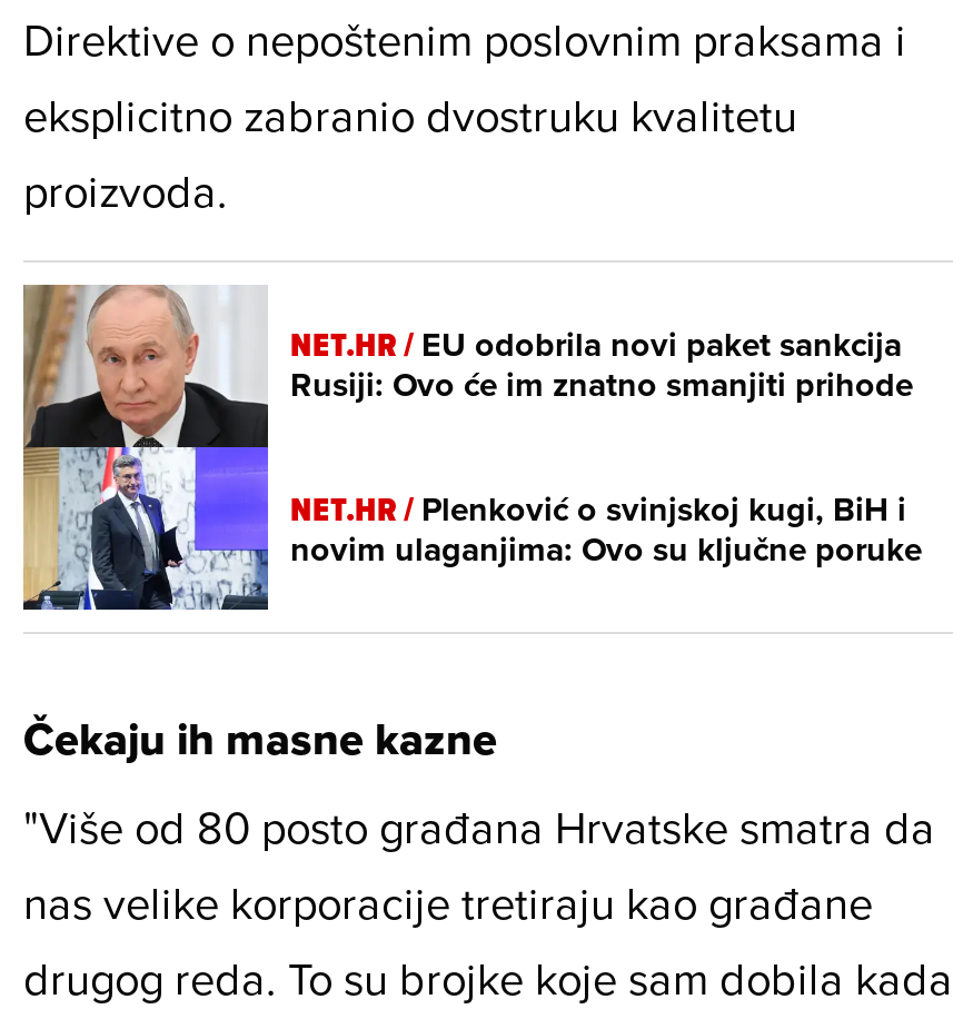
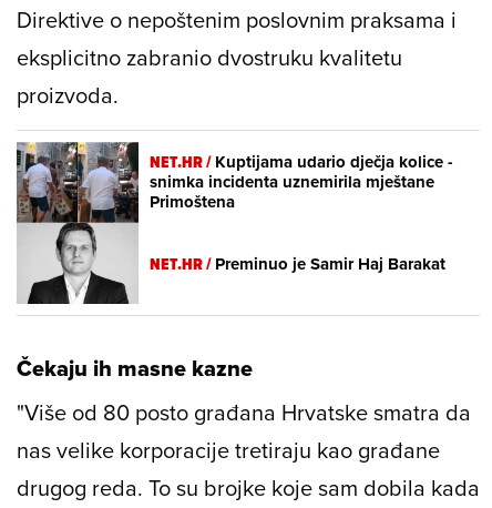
[21,285,913,612] [image] | NET.HR / EU odobrila novi paket sankcija | Rusiji: Ovo će im znatno smanjiti prihode -> [16,141,453,305] [image] | NET.HR / Kuptijama udario dječja kolice - | snimka incidenta uznemirila mještane | Primoštena
[290,484,922,573] NET.HR / Plenković o svinjskoj kugi, BiH i | novim ulaganjima: Ovo su ključne poruke -> [150,251,450,276] NET.HR / Preminuo je Samir Haj Barakat

